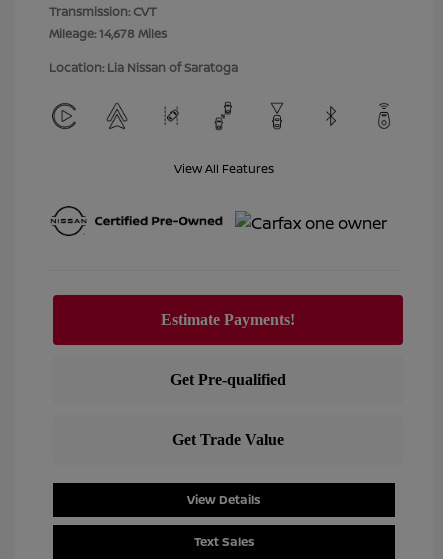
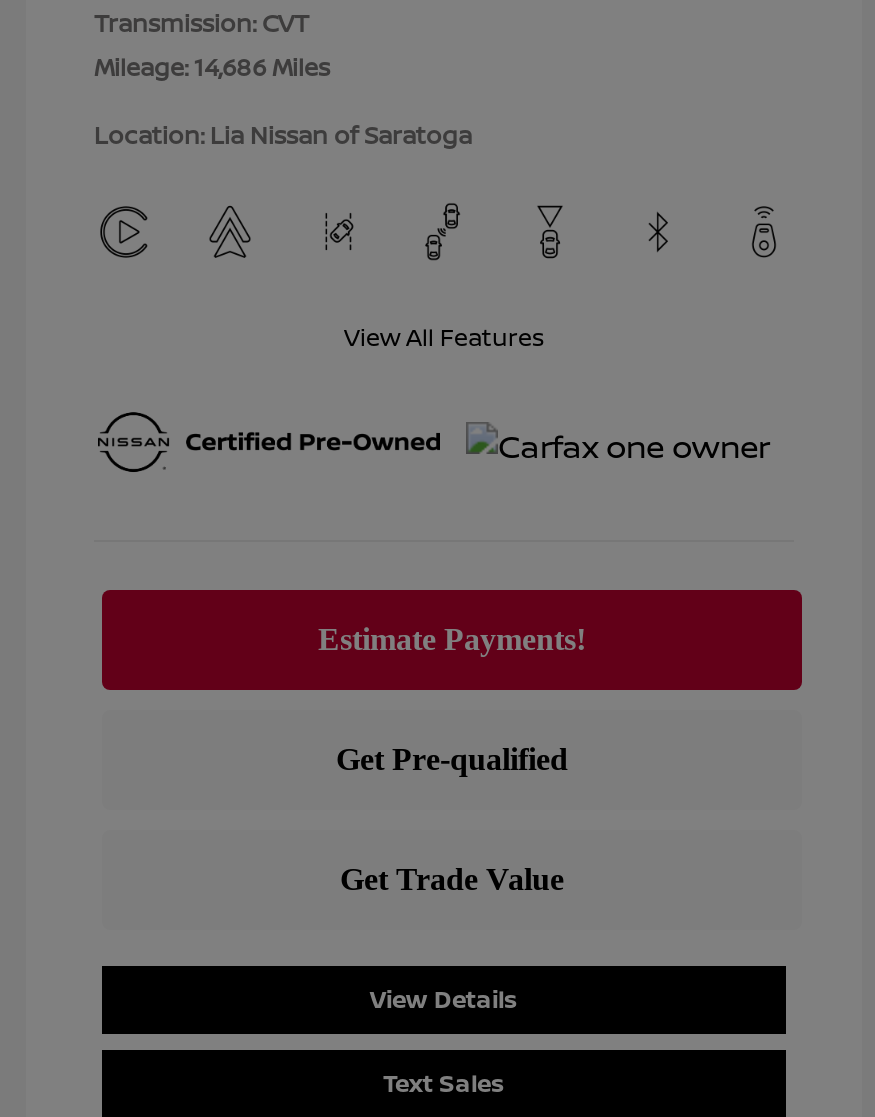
[49,25,167,42] Mileage: 14,678 Miles -> [94,50,330,84] Mileage: 14,686 Miles

